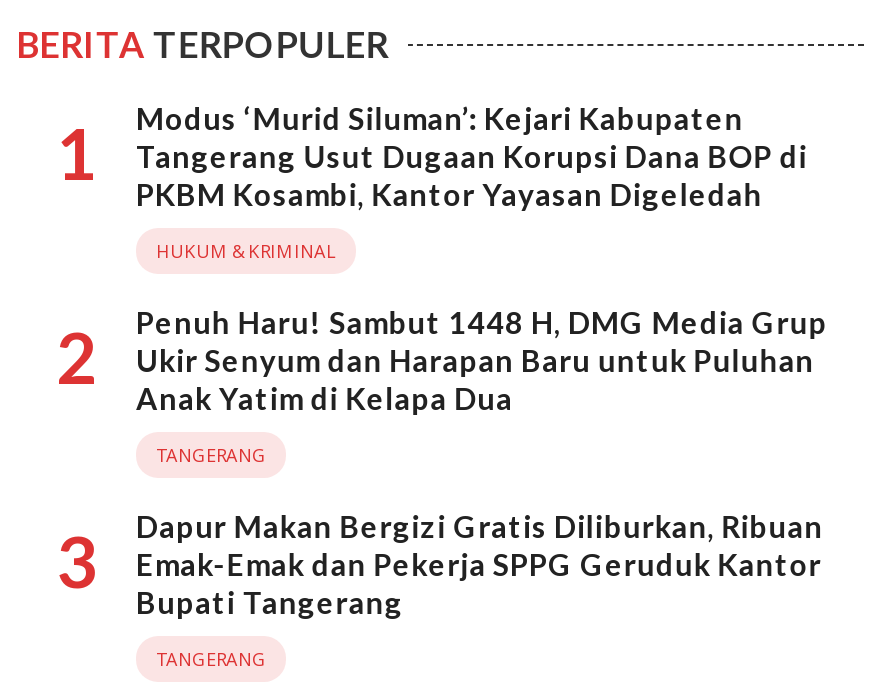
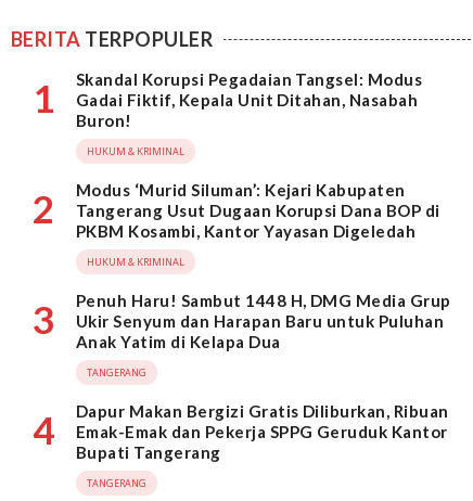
none -> [33,69,422,231] Skandal Korupsi Pegadaian Tangsel: Modus | Gadai Fiktif, Kepala Unit Ditahan, Nasabah | Buron! | HUKUM & KRIMINAL | 2
[56,304,827,416] 2 Penuh Haru! Sambut 1448 H, DMG Media Grup Ukir Senyum dan Harapan Baru untuk Puluhan Anak Yatim di Kelapa Dua -> [33,291,451,351] 3 Penuh Haru! Sambut 1448 H, DMG Media Grup Ukir Senyum dan Harapan Baru untuk Puluhan Anak Yatim di Kelapa Dua
[56,508,823,620] 3 Dapur Makan Bergizi Gratis Diliburkan, Ribuan Emak-Emak dan Pekerja SPPG Geruduk Kantor Bupati Tangerang -> [33,401,449,462] 4 Dapur Makan Bergizi Gratis Diliburkan, Ribuan Emak-Emak dan Pekerja SPPG Geruduk Kantor Bupati Tangerang

